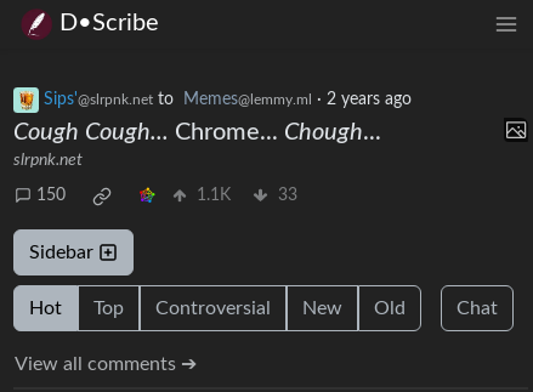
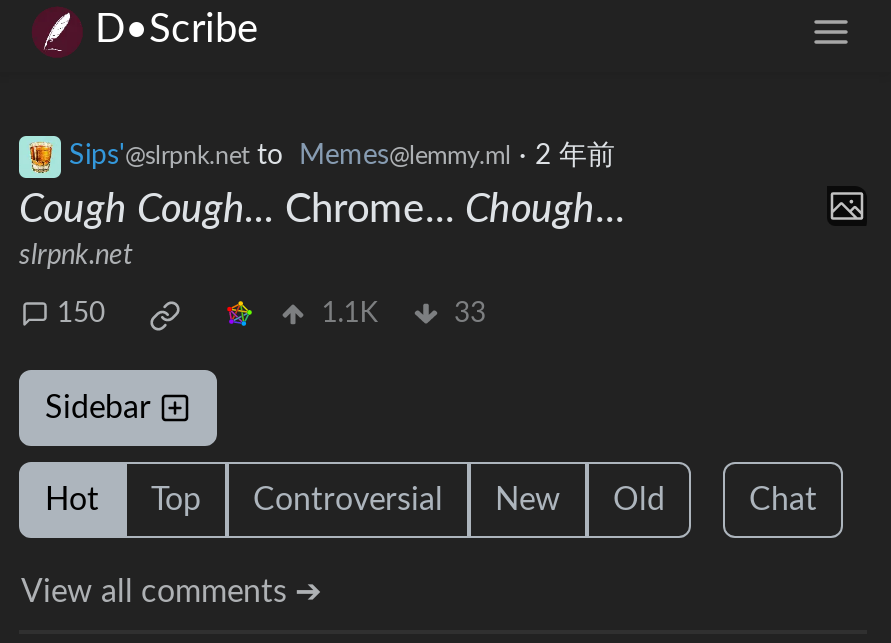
[44,91,412,108] Sips'@slrpnk.net to Memes@lemmy.ml · 2 years ago -> [69,142,615,170] Sips'@slrpnk.net to Memes@lemmy.ml · 2 年前

